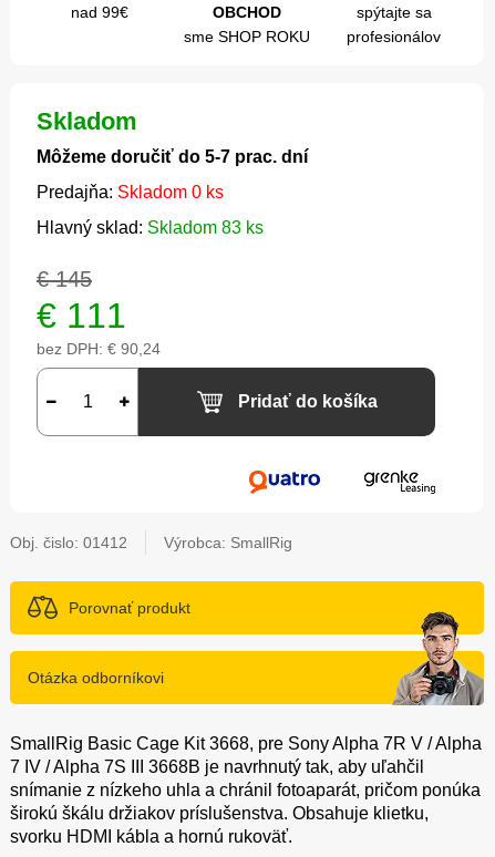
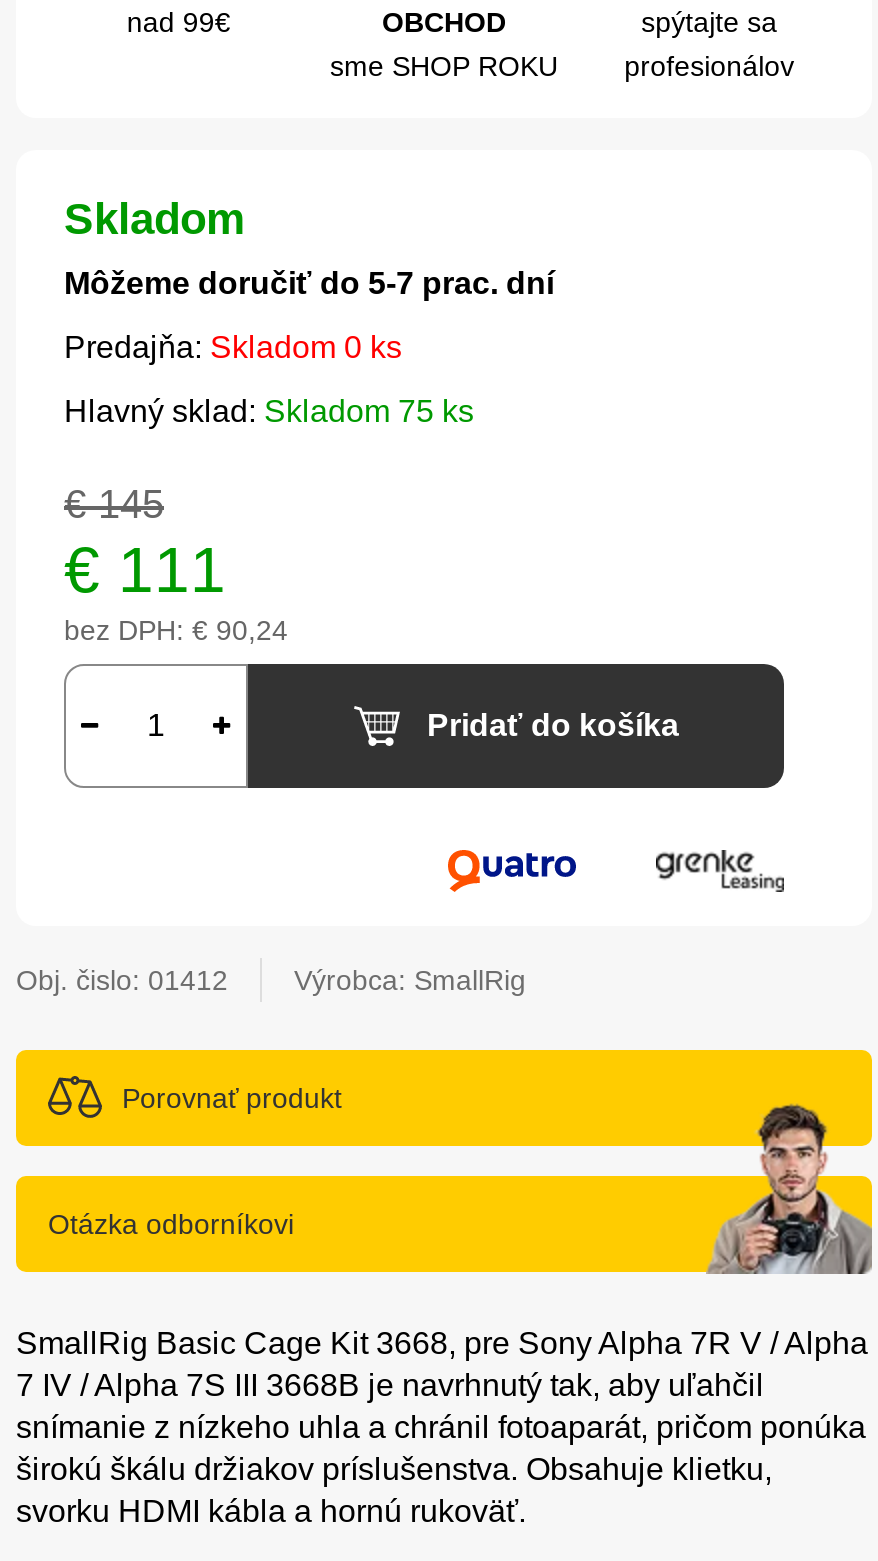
[37,219,264,237] Hlavný sklad: Skladom 83 ks -> [64,395,474,429] Hlavný sklad: Skladom 75 ks

